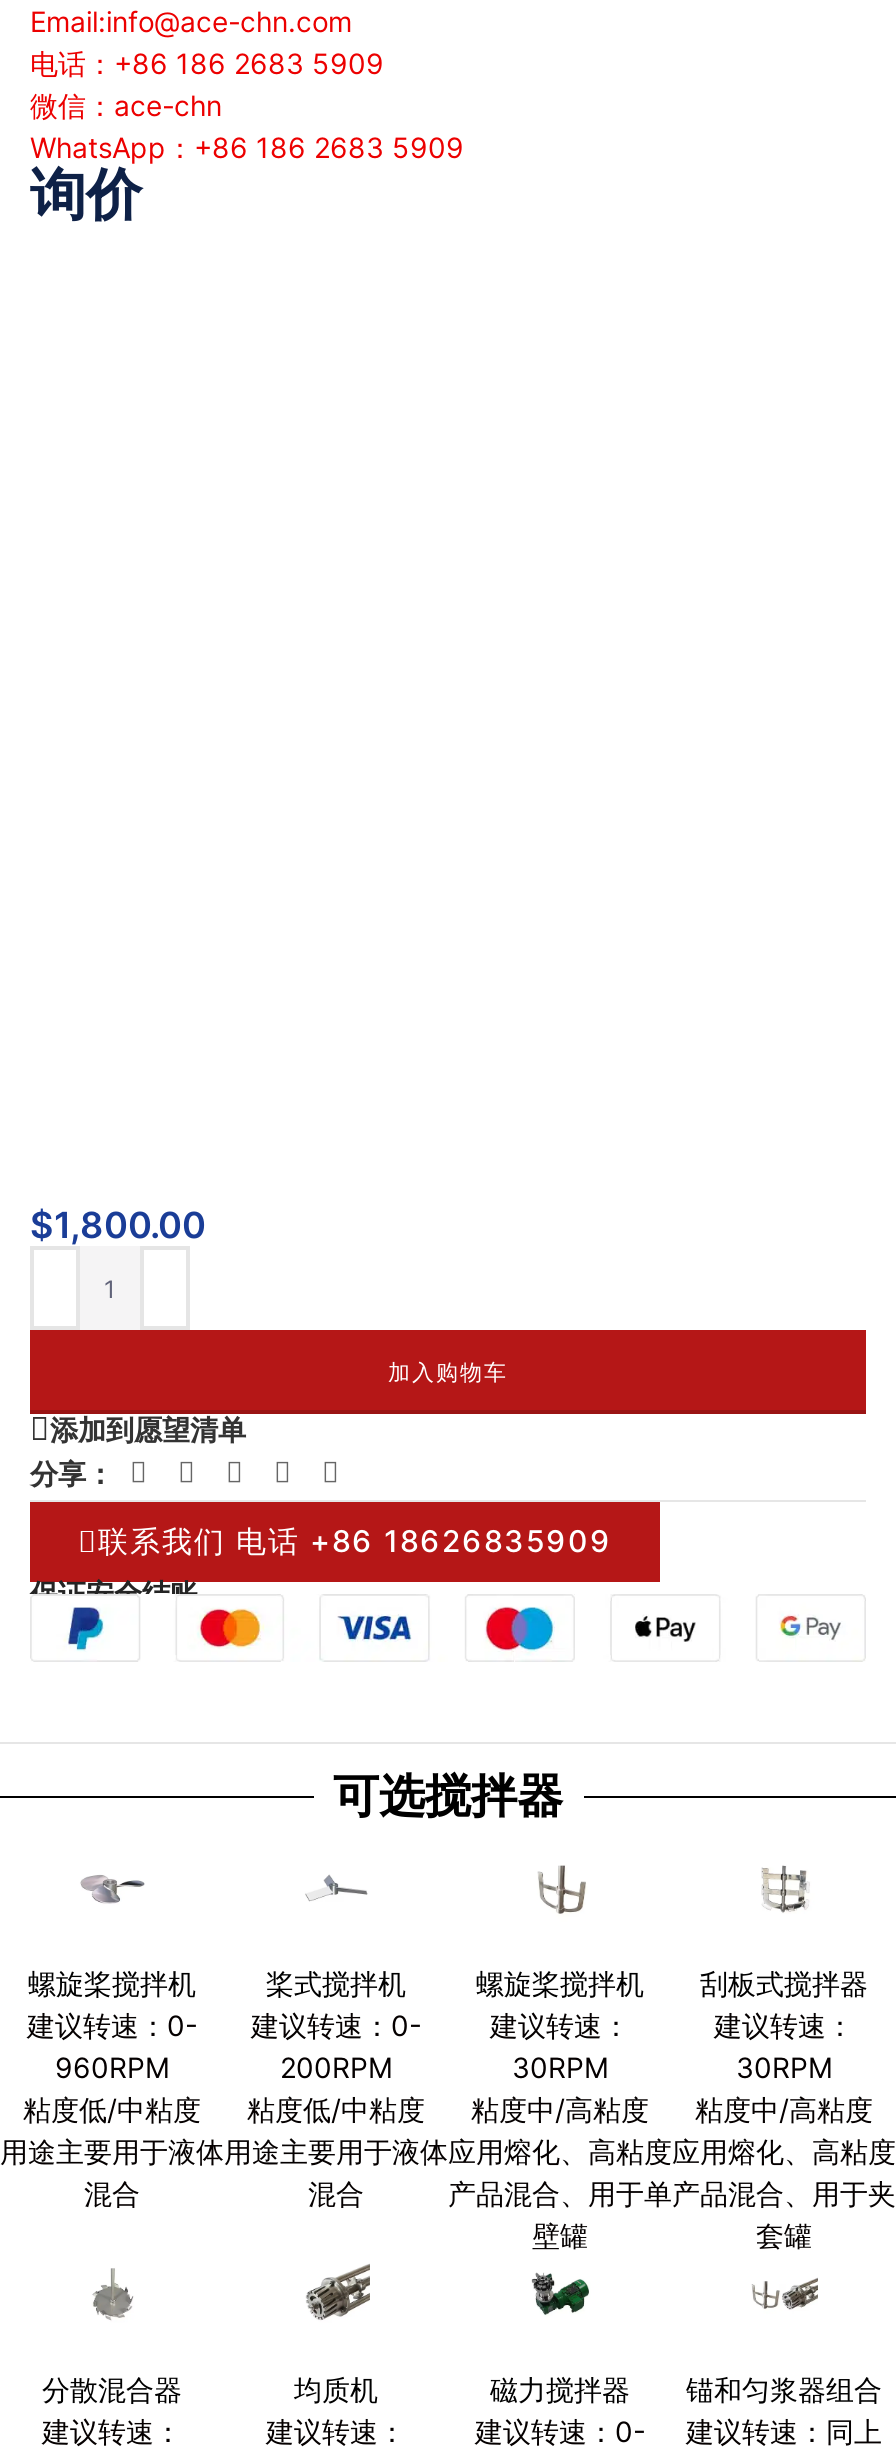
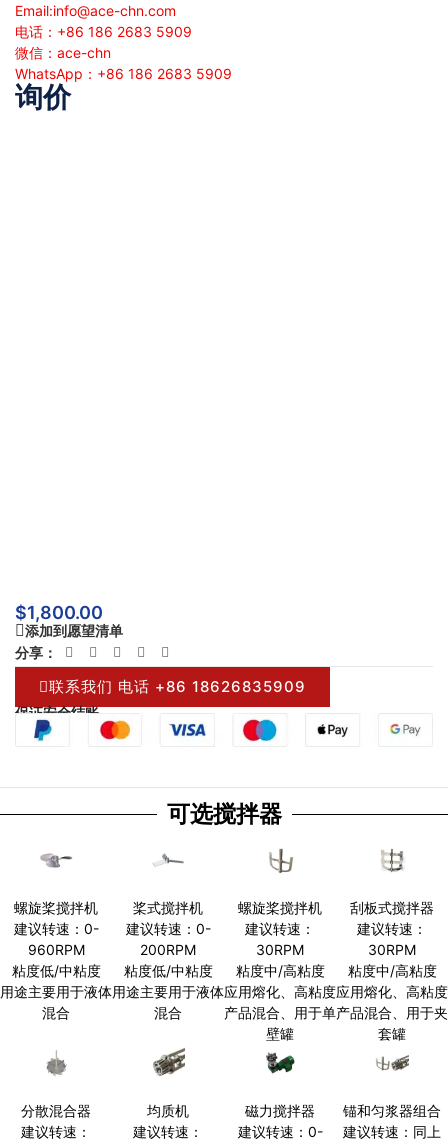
[388,1358,508,1386] 加入购物车 -> none

